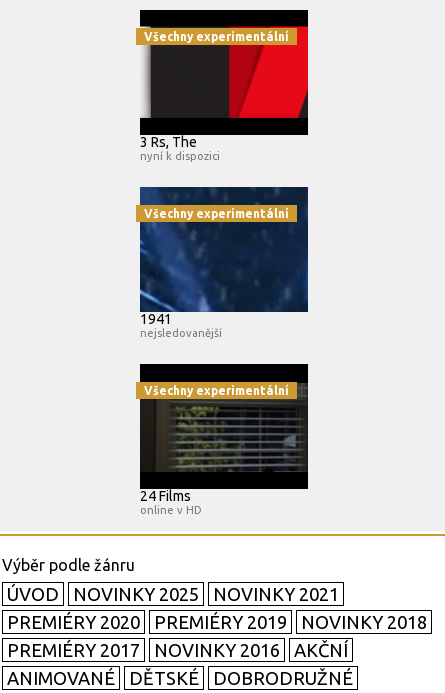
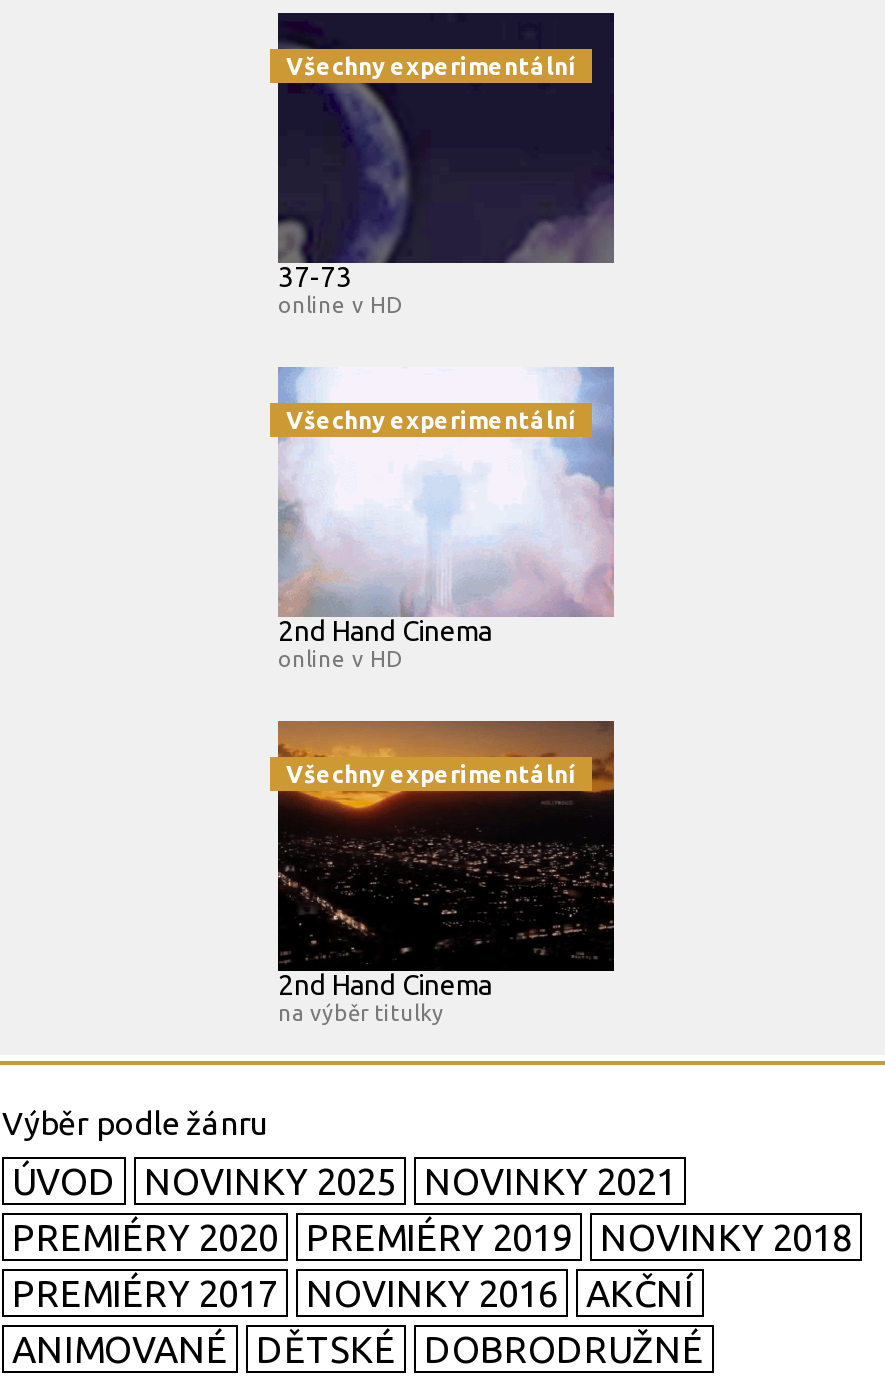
[140,10,309,162] [image] | 3 Rs, The | nyní k dispozici -> [276,13,616,318] [image] | 37-73 | online v HD
[139,186,309,339] [image] | 1941 | nejsledovanější -> [278,367,614,672] [image] | 2nd Hand Cinema | online v HD
[139,363,309,516] [image] | 24 Films | online v HD -> [276,719,616,1026] [image] | 2nd Hand Cinema | na výběr titulky

